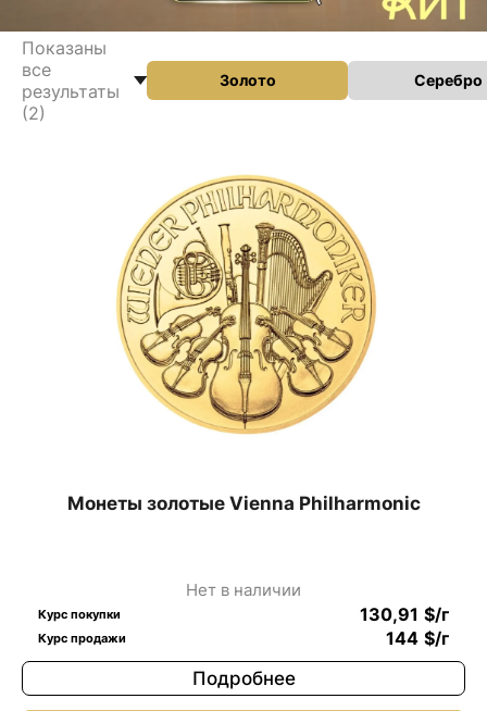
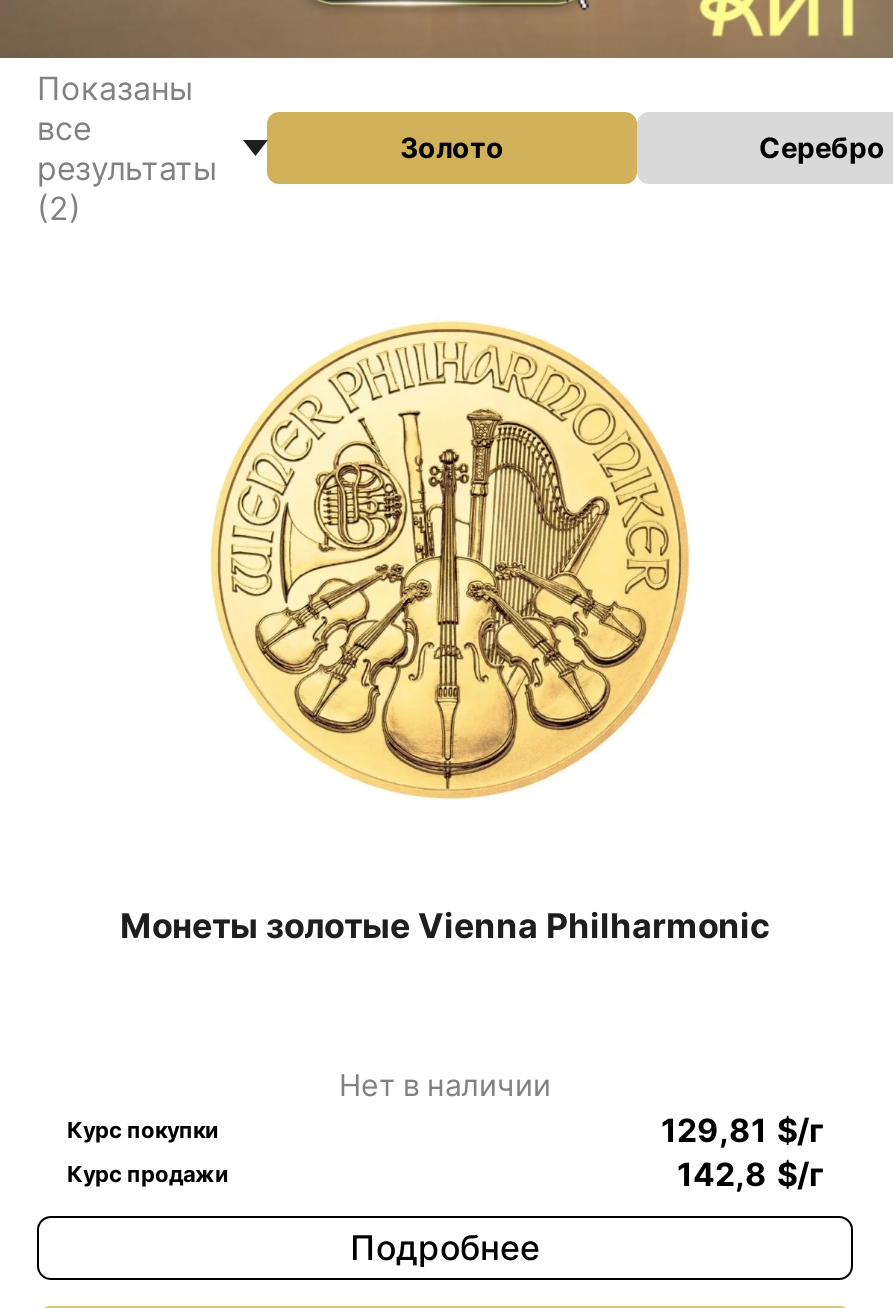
[360,603,449,625] 130,91 $/г -> [661,1109,823,1149] 129,81 $/г
[386,627,449,648] 144 $/г -> [677,1153,823,1193] 142,8 $/г

